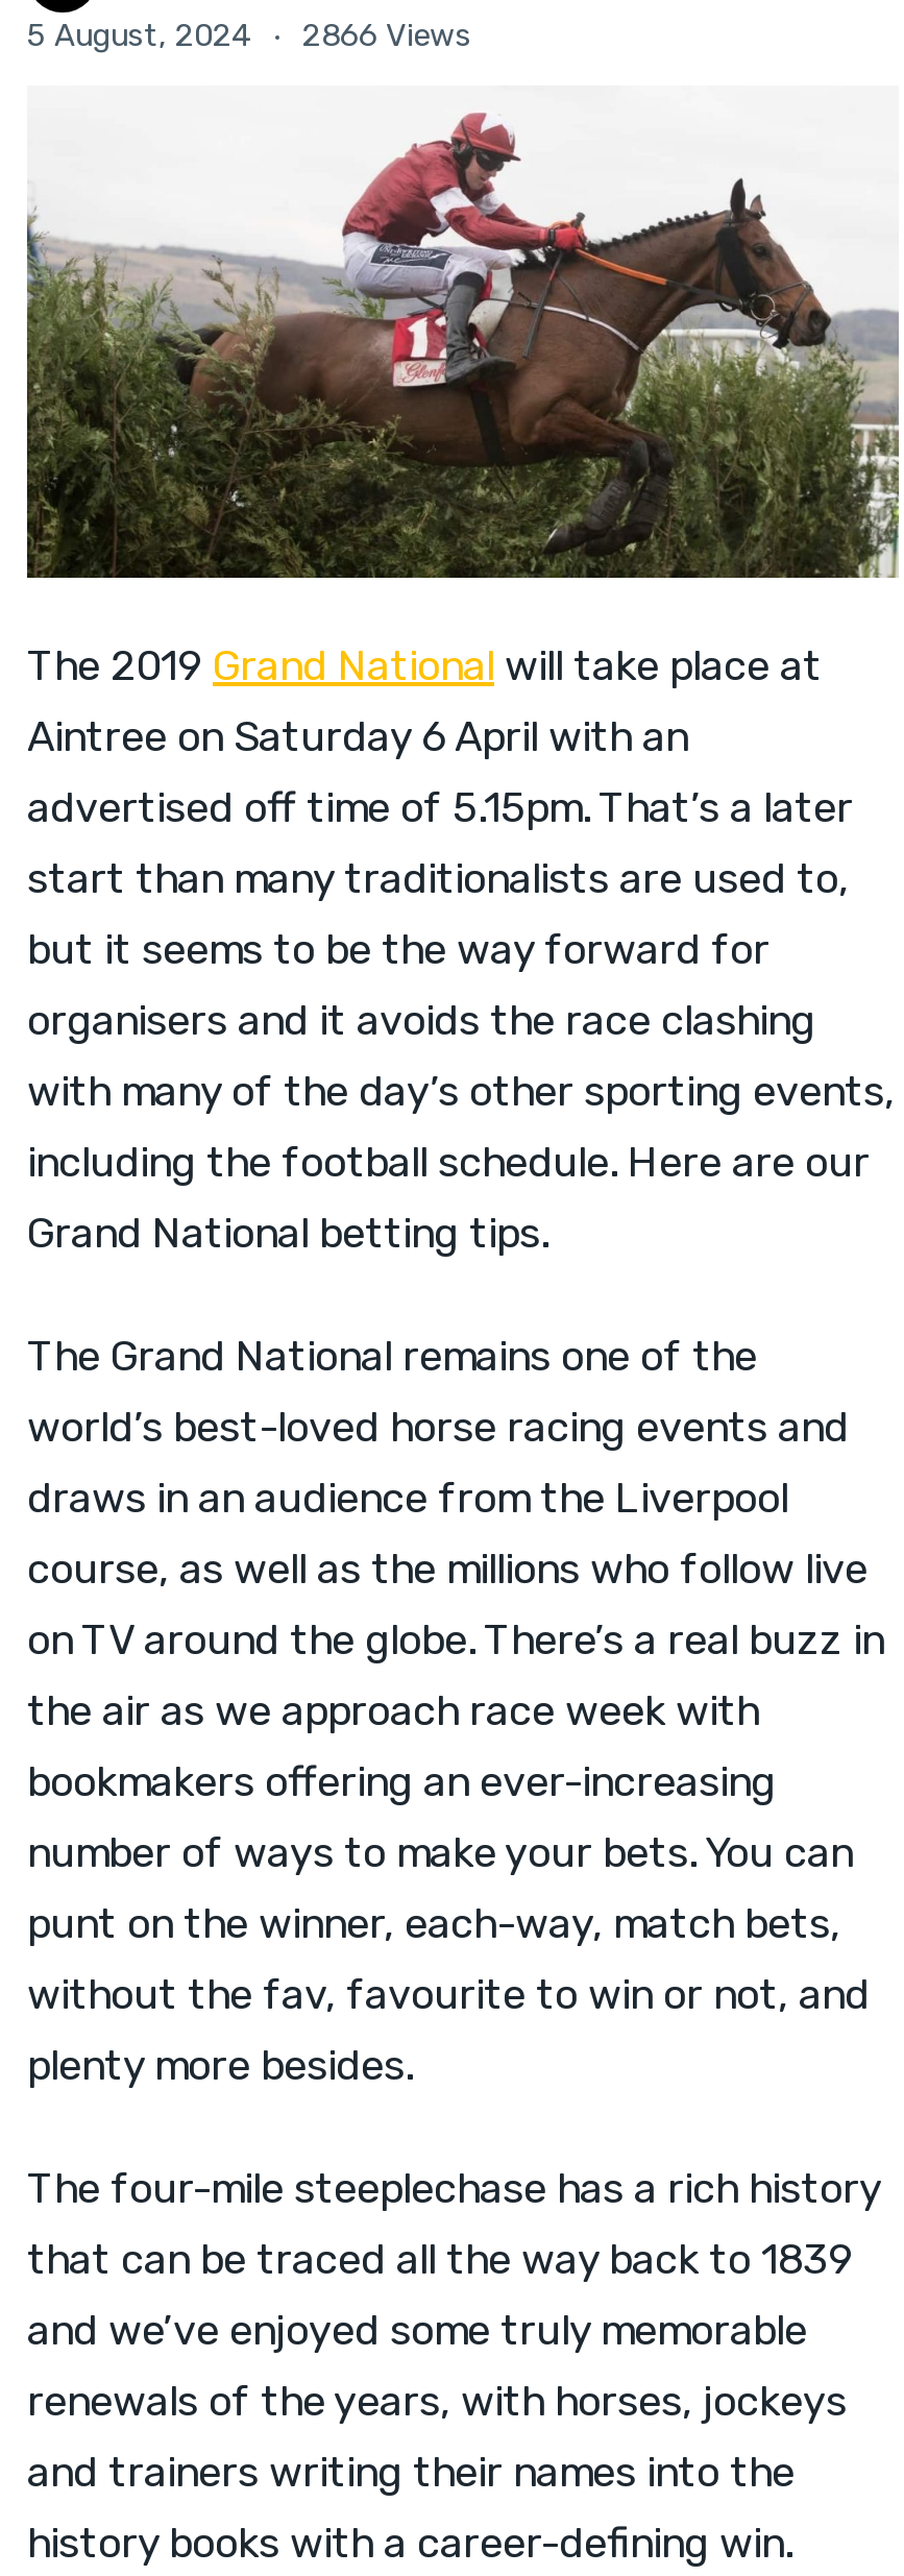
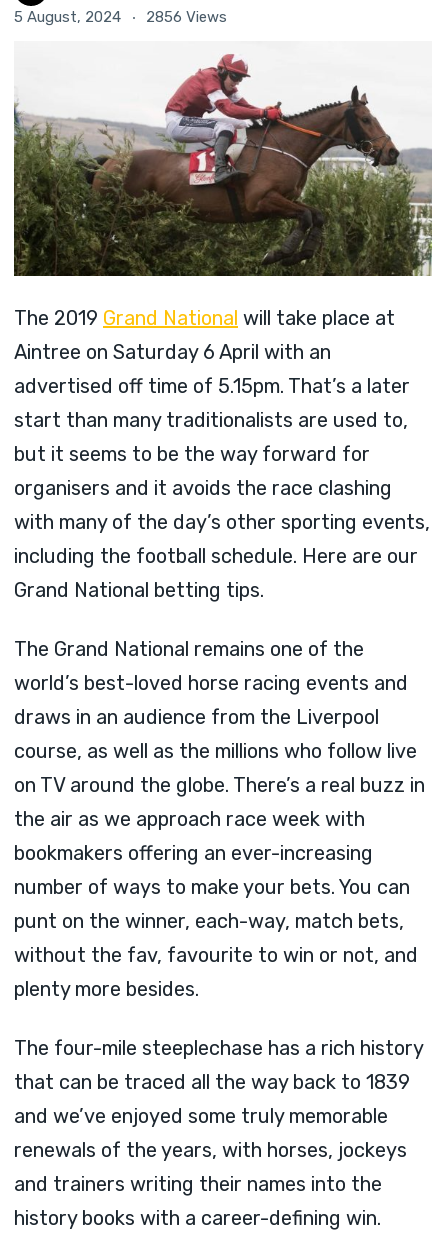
[27,16,471,54] 5 August, 2024 2866 Views -> [14,8,227,26] 5 August, 2024 2856 Views

